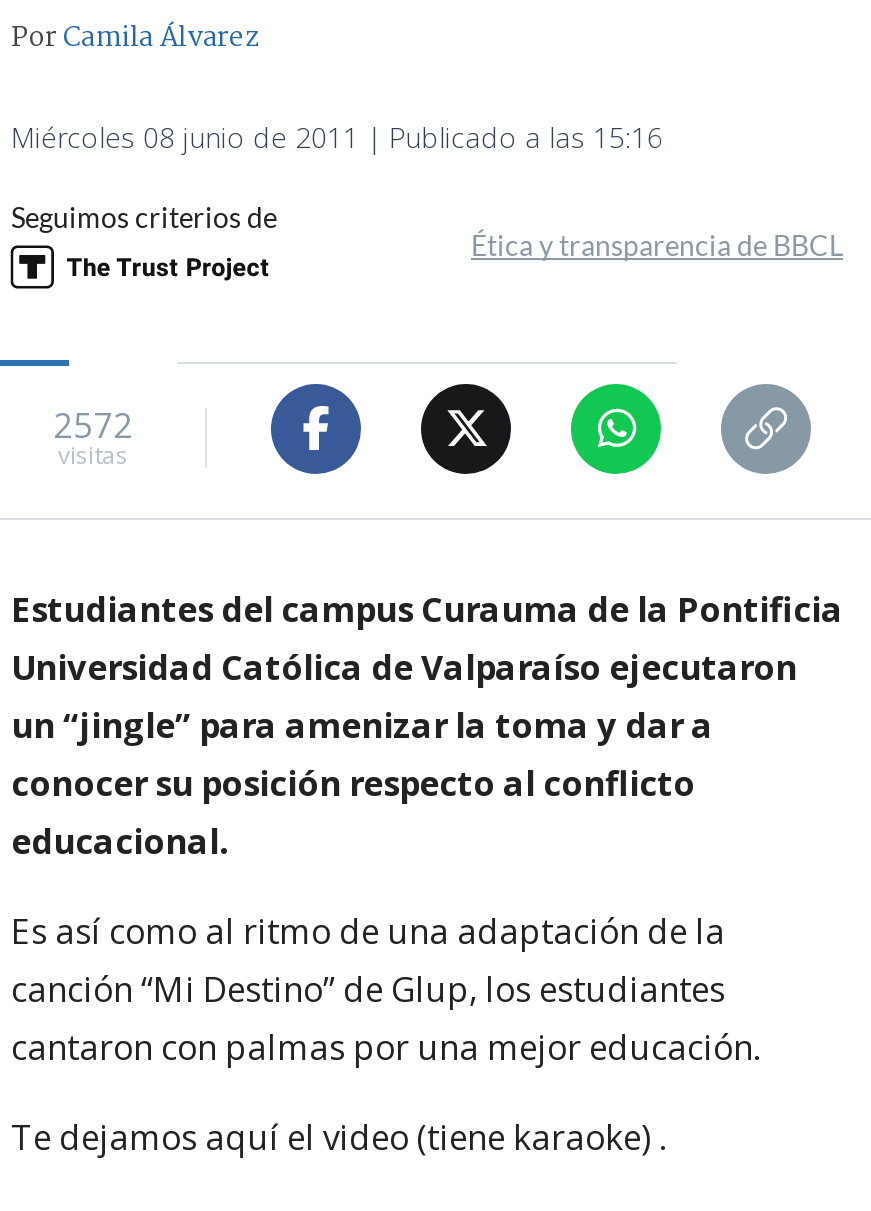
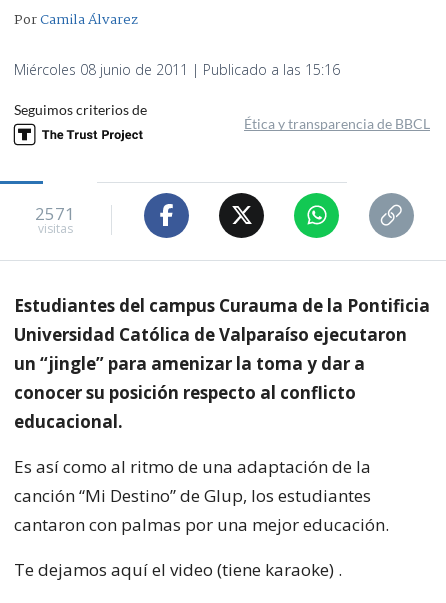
[53,403,133,449] 2572 -> [35,202,75,225] 2571

